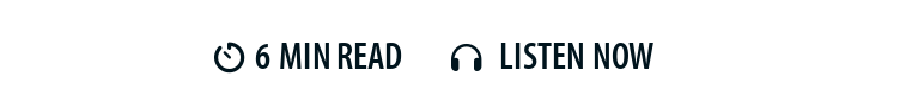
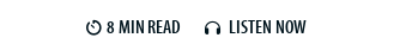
[255,31,332,78] 6 MIN -> [107,14,145,38] 8 MIN

